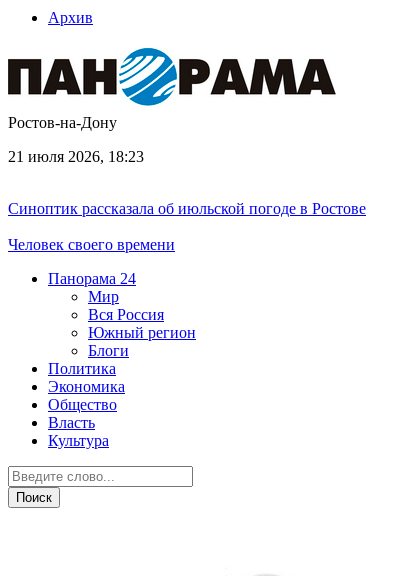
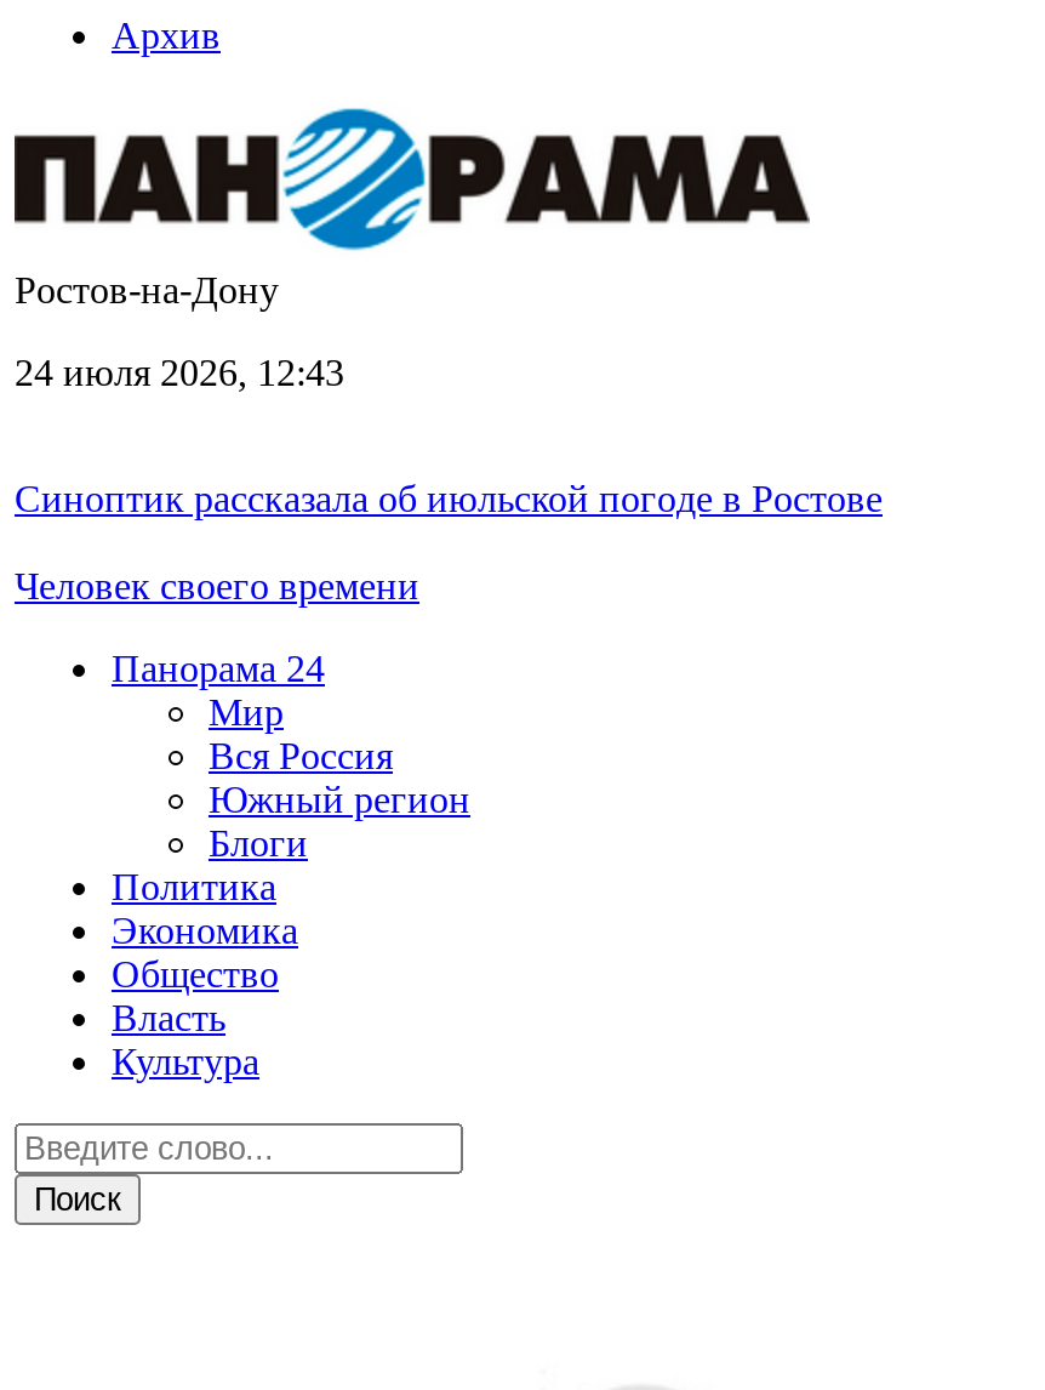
[8,148,144,165] 21 июля 2026, 18:23 -> [15,352,344,394] 24 июля 2026, 12:43

